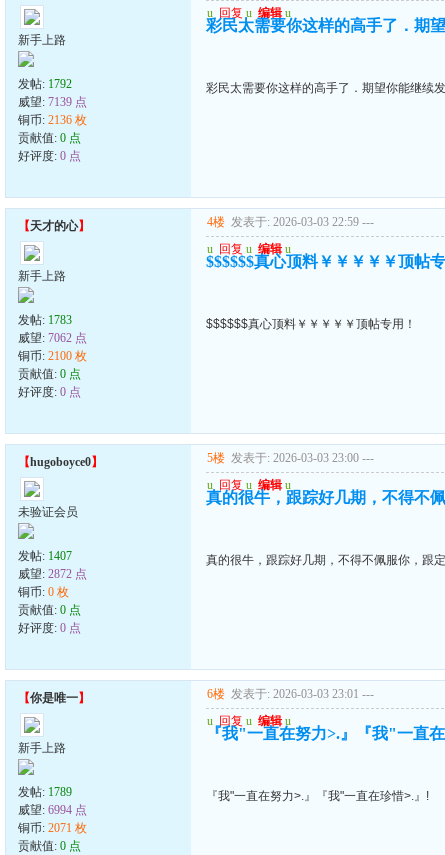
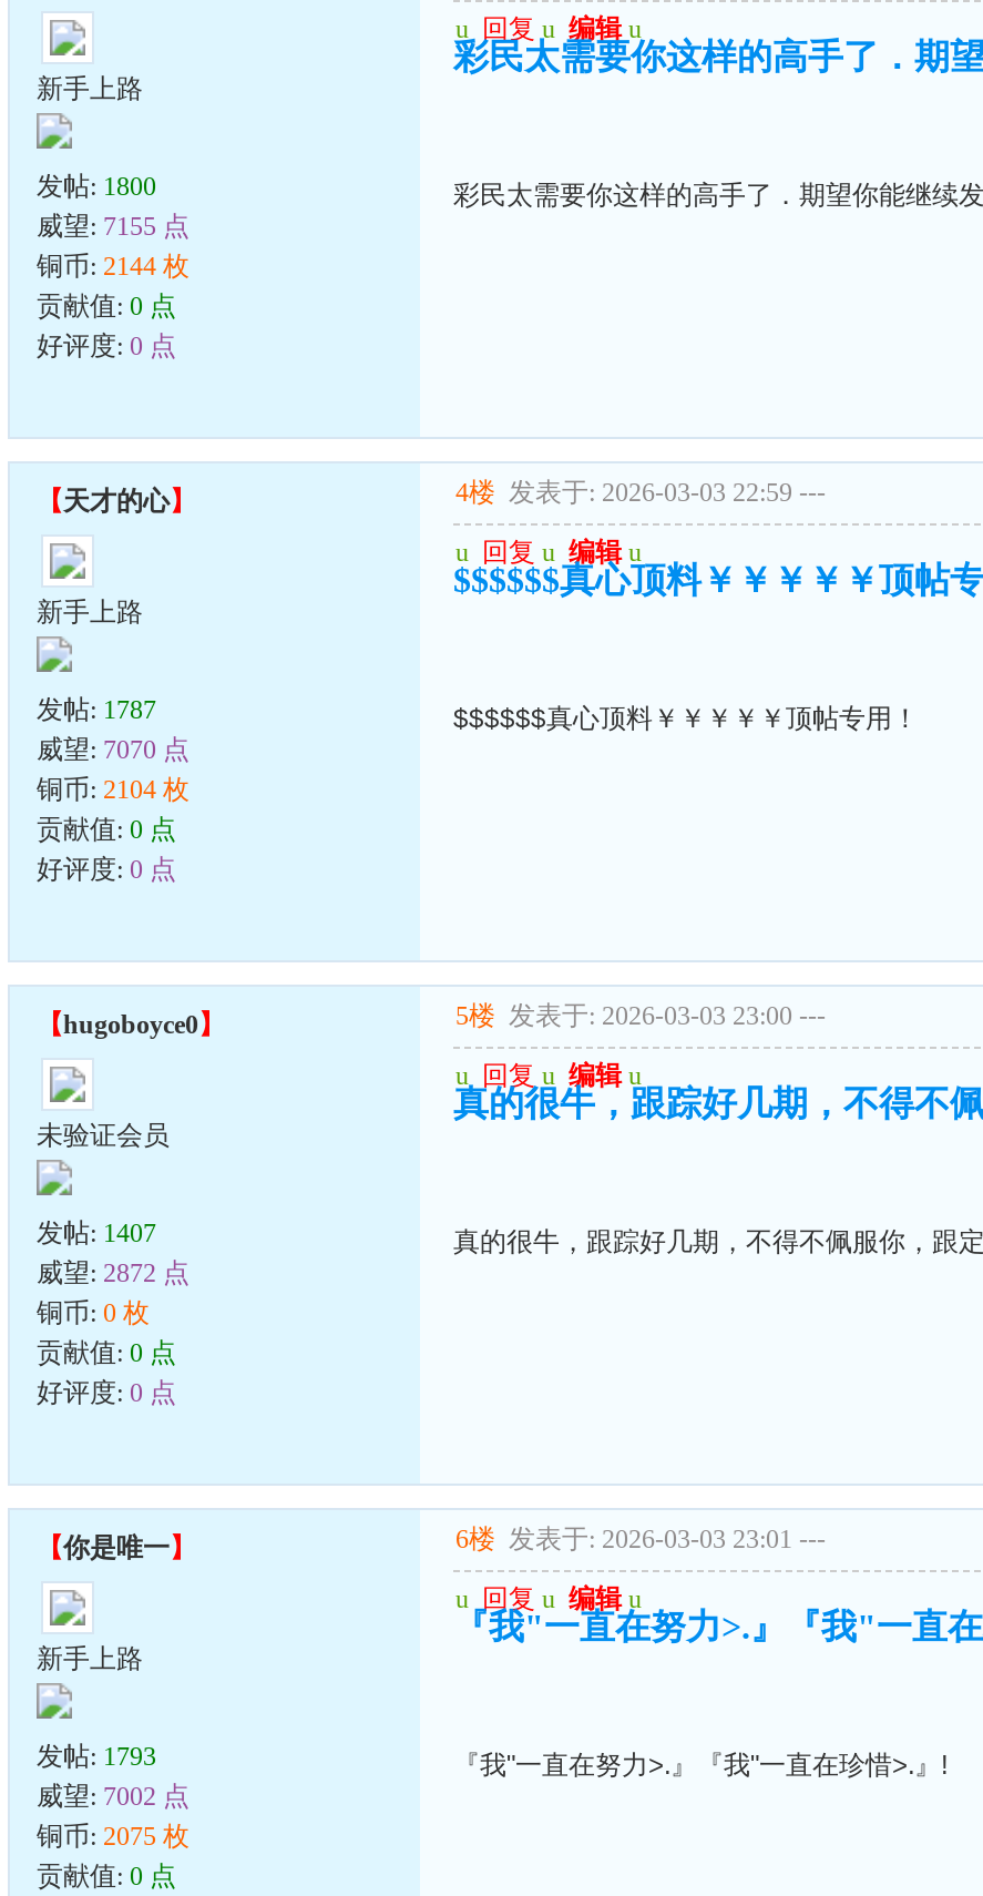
[18,77,72,91] 发帖: 1792 -> [37,170,156,201] 发帖: 1800
[18,95,87,109] 威望: 7139 点 -> [37,210,190,241] 威望: 7155 点
[18,113,87,127] 铜币: 2136 枚 -> [37,250,190,281] 铜币: 2144 枚
[18,313,72,327] 发帖: 1783 -> [37,694,156,725] 发帖: 1787
[18,331,87,345] 威望: 7062 点 -> [37,734,190,765] 威望: 7070 点
[18,349,87,363] 铜币: 2100 枚 -> [37,773,190,805] 铜币: 2104 枚
[18,785,72,799] 发帖: 1789 -> [37,1740,156,1771] 发帖: 1793
[18,803,87,817] 威望: 6994 点 -> [37,1780,190,1811] 威望: 7002 点
[18,821,87,835] 铜币: 2071 枚 -> [37,1820,190,1851] 铜币: 2075 枚

